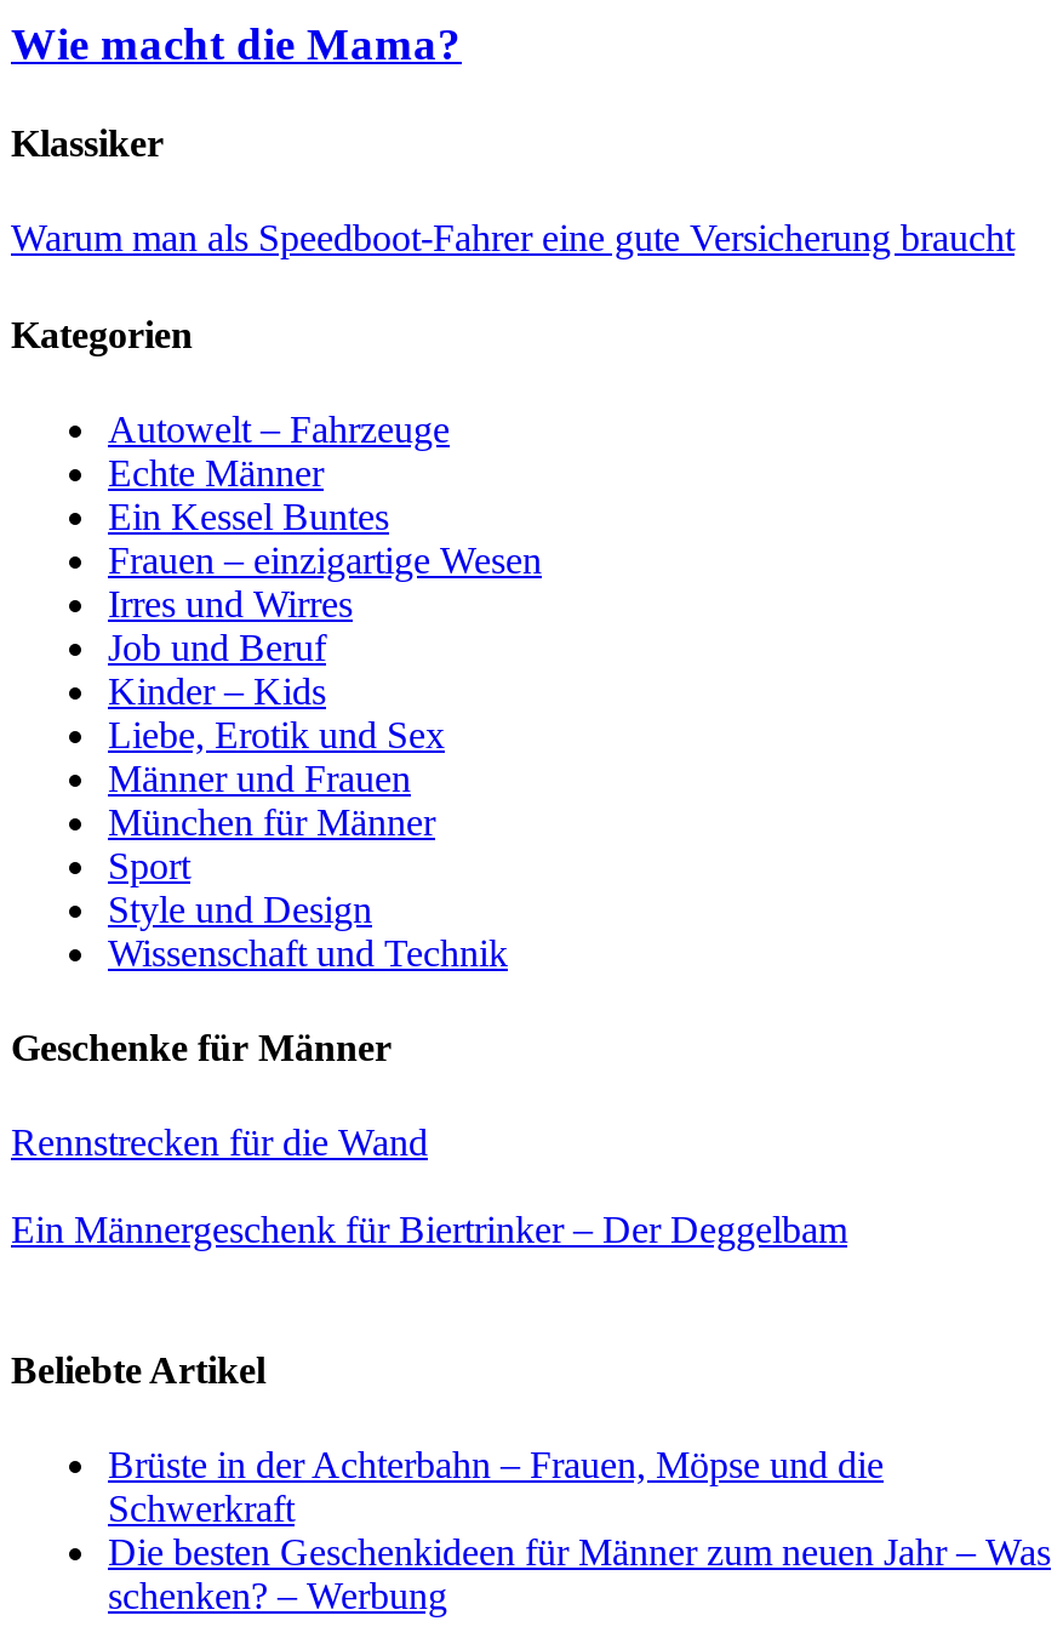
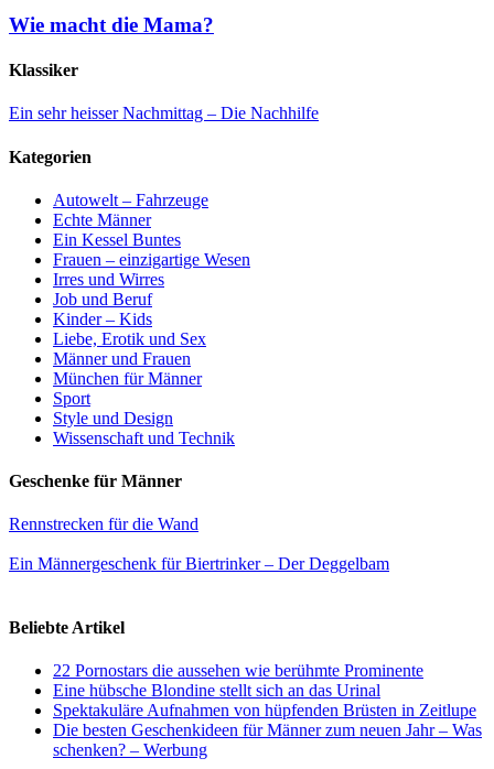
[11,218,1015,259] Warum man als Speedboot-Fahrer eine gute Versicherung braucht -> [9,104,319,123] Ein sehr heisser Nachmittag – Die Nachhilfe
[108,1444,884,1529] Brüste in der Achterbahn – Frauen, Möpse und die | Schwerkraft -> [53,661,476,719] 22 Pornostars die aussehen wie berühmte Prominente | Eine hübsche Blondine stellt sich an das Urinal | Spektakuläre Aufnahmen von hüpfenden Brüsten in Zeitlupe

